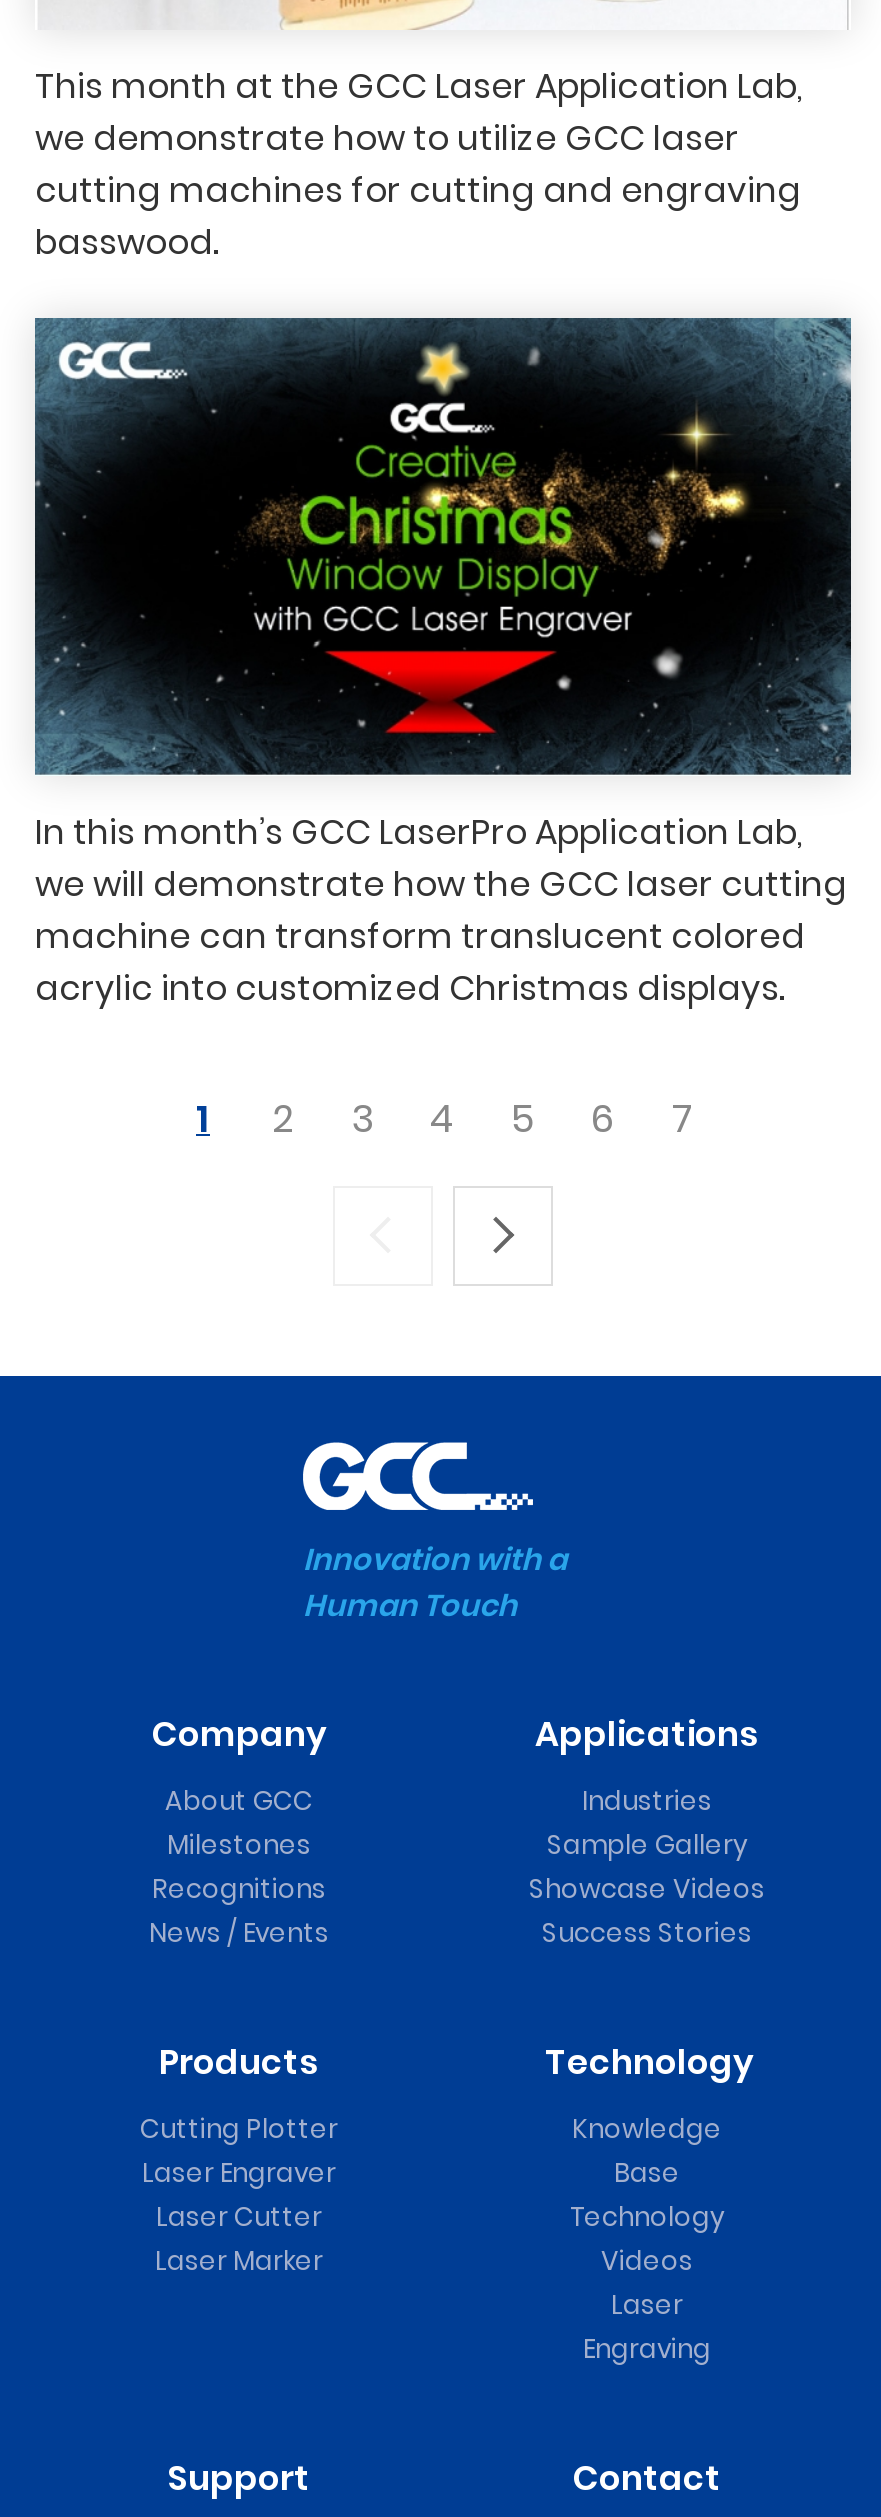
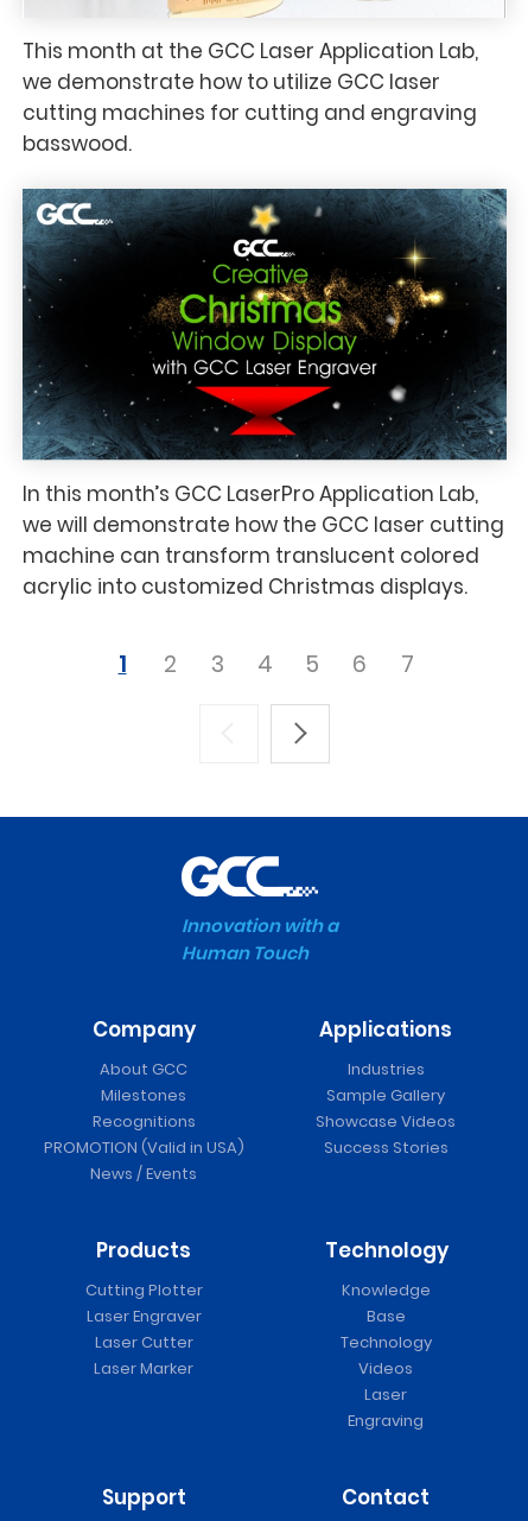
none -> [43,1136,244,1159] PROMOTION (Valid in USA)

